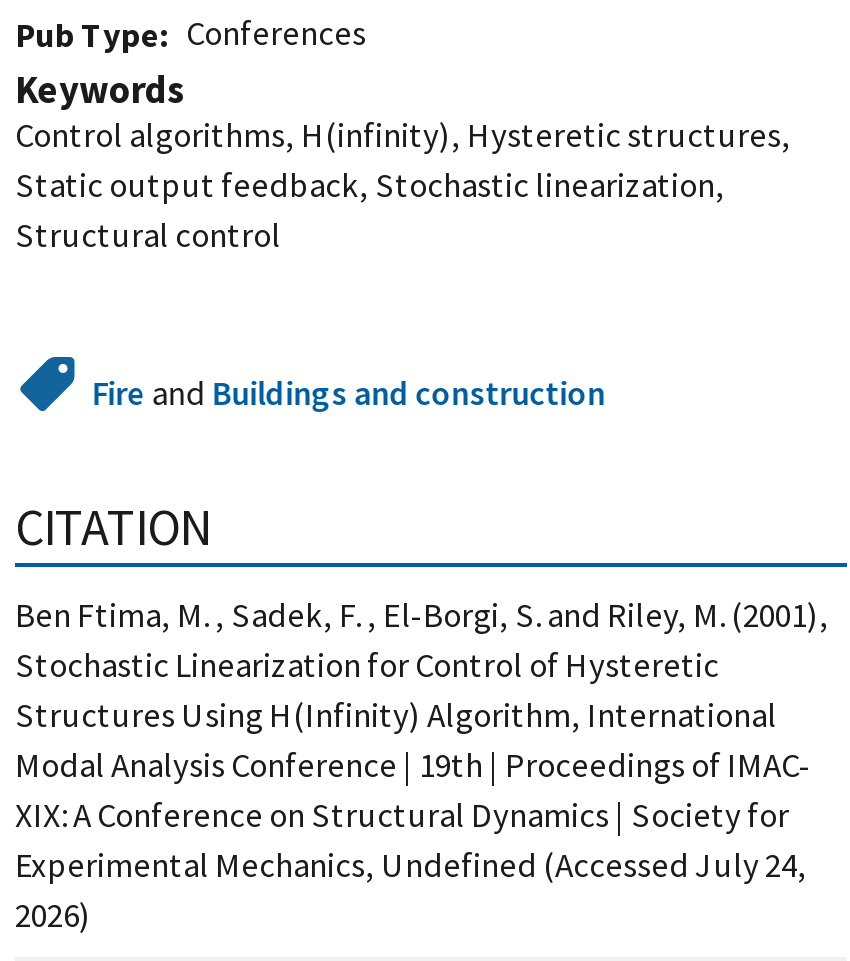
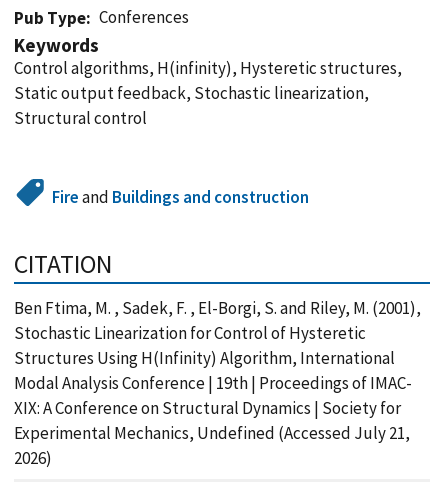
[15,843,807,887] Experimental Mechanics, Undefined (Accessed July 24, -> [14,422,410,444] Experimental Mechanics, Undefined (Accessed July 21,

